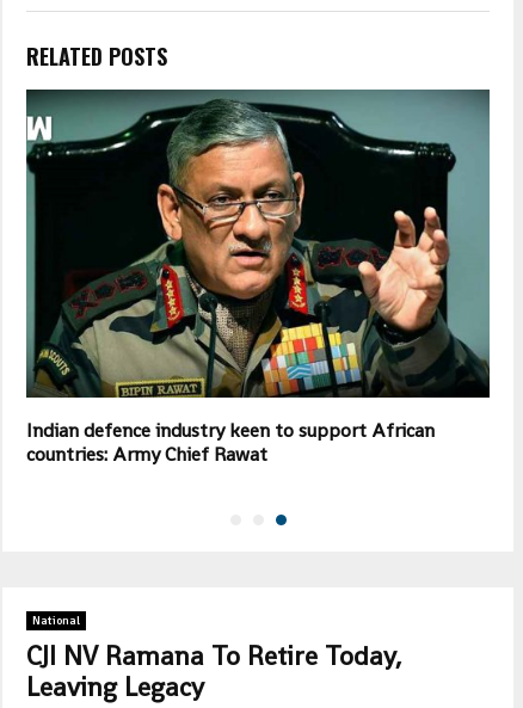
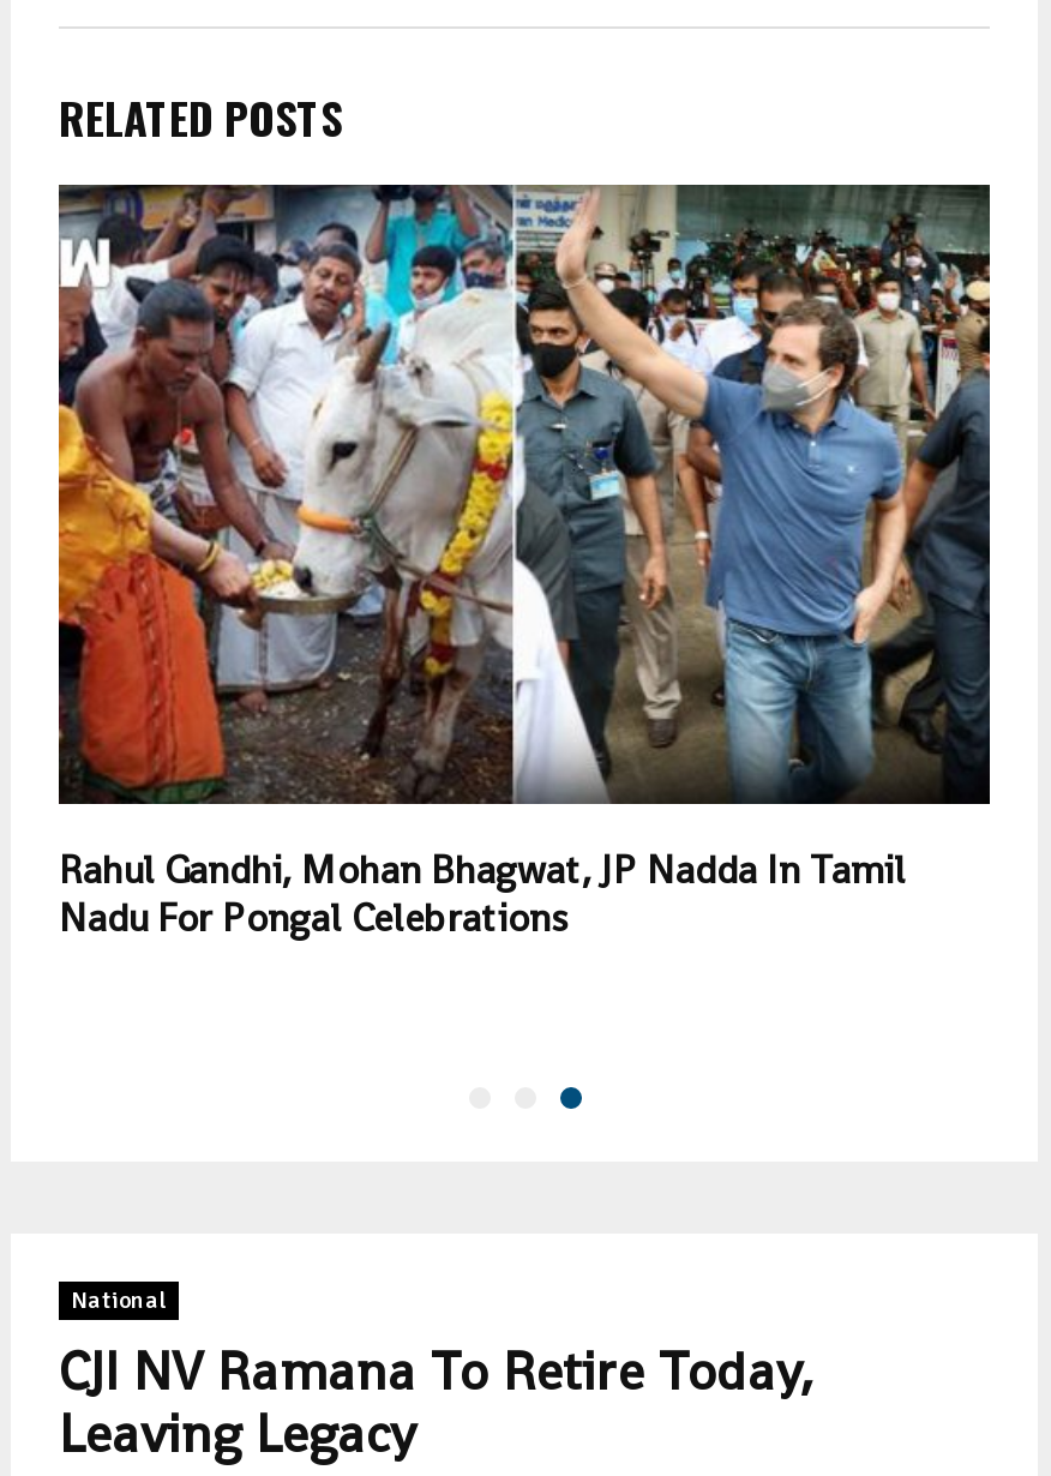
[25,90,491,467] [image] | Indian defence industry keen to support African | countries: Army Chief Rawat -> [56,185,992,944] [image] | Rahul Gandhi, Mohan Bhagwat, JP Nadda In Tamil | Nadu For Pongal Celebrations

